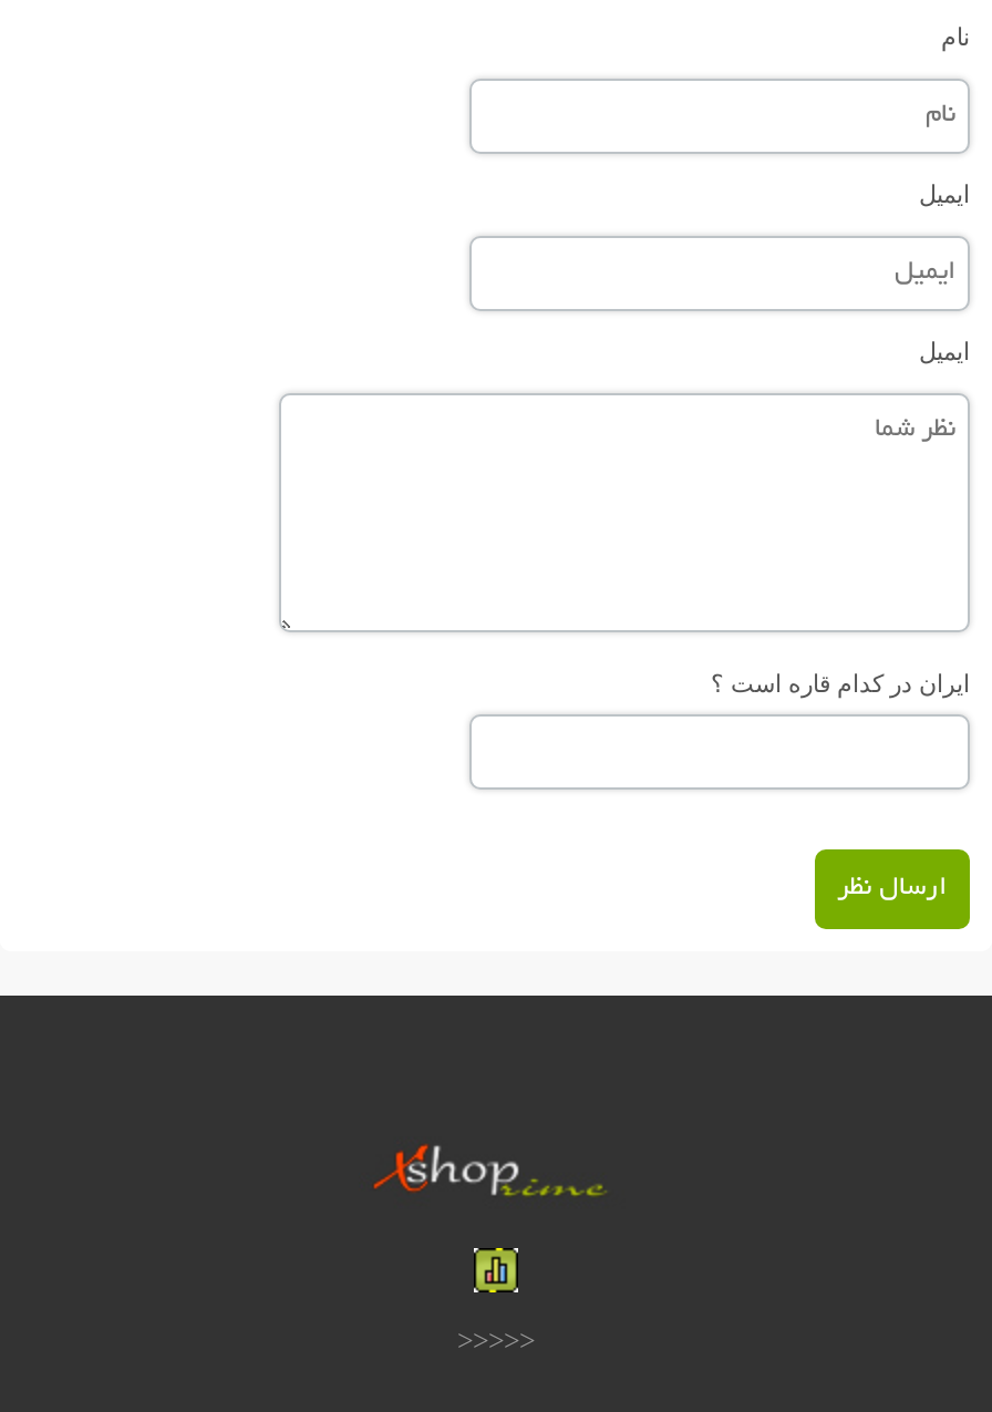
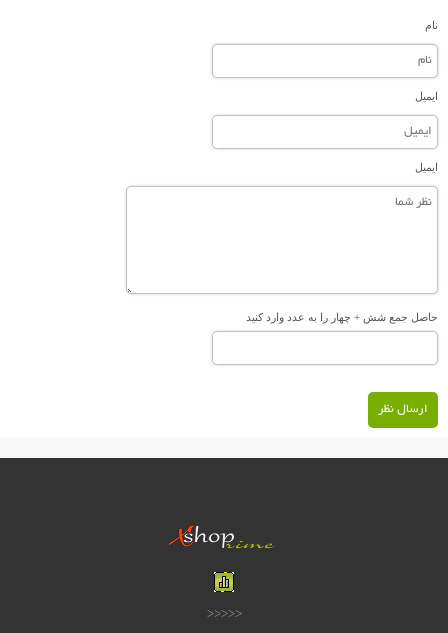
[711,669,970,696] ایران در کدام قاره است ؟ -> [246,311,438,323] حاصل جمع شش + چهار را به عدد وارد کنید

